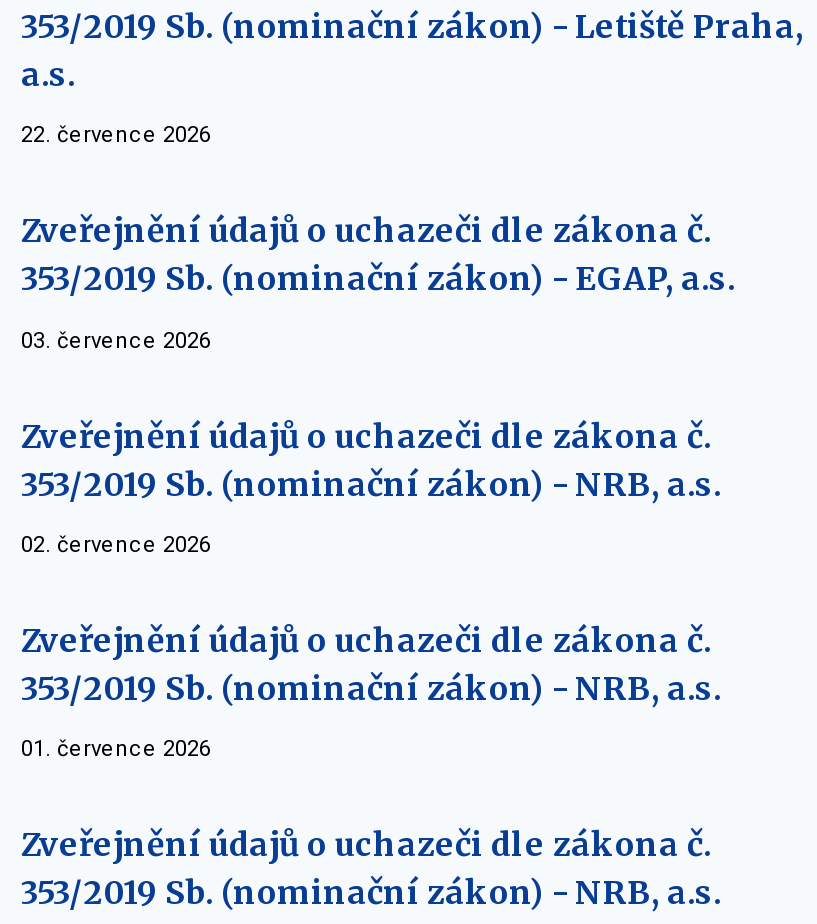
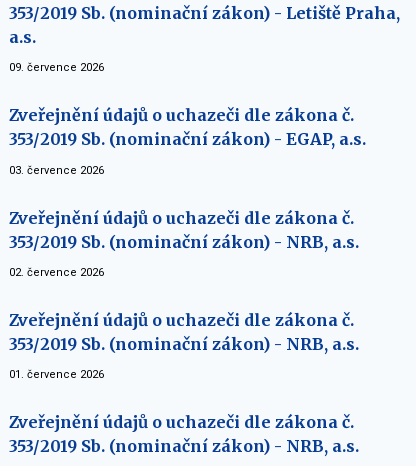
[21,123,211,149] 22. července 2026 -> [9,61,104,74] 09. července 2026

